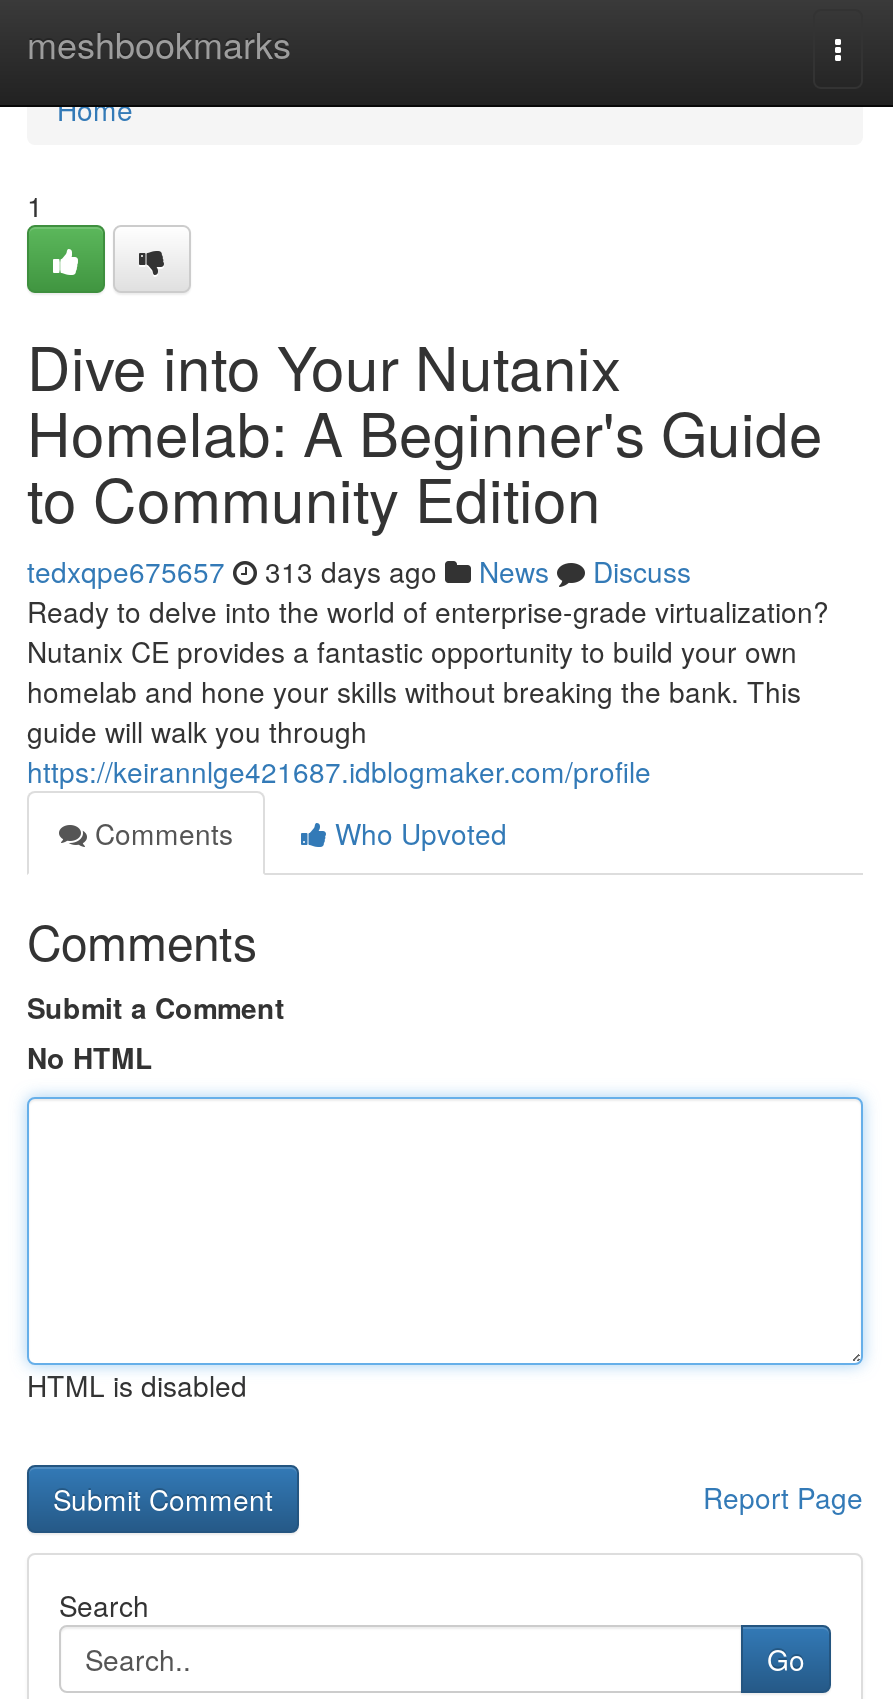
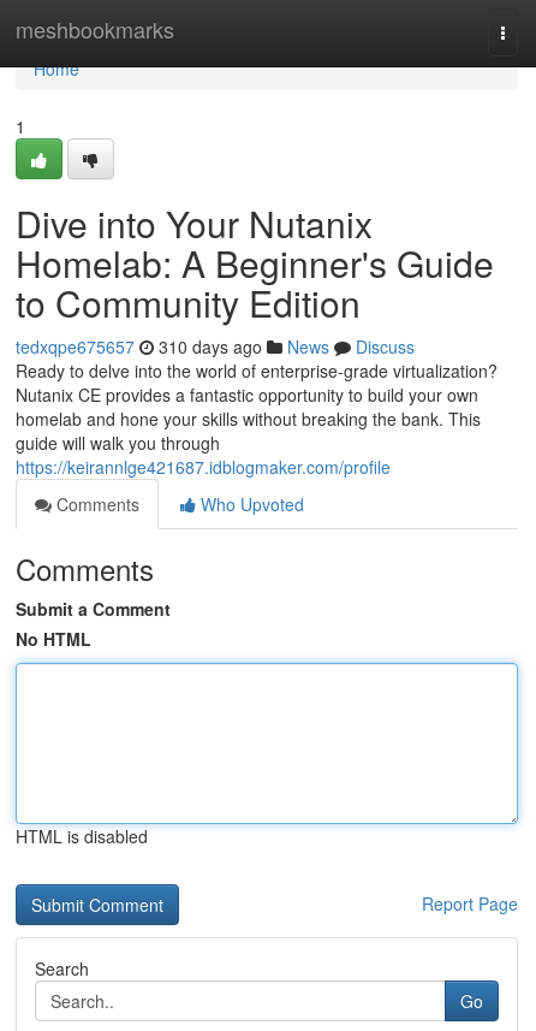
[27,551,691,591] tedxqpe675657 313 days ago News Discuss -> [16,334,415,359] tedxqpe675657 310 days ago News Discuss

